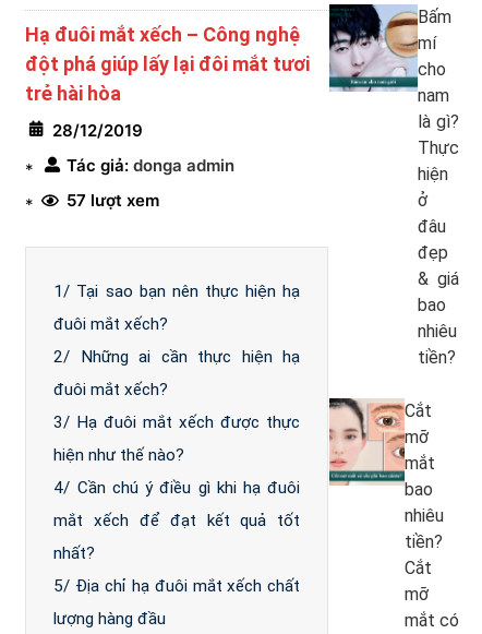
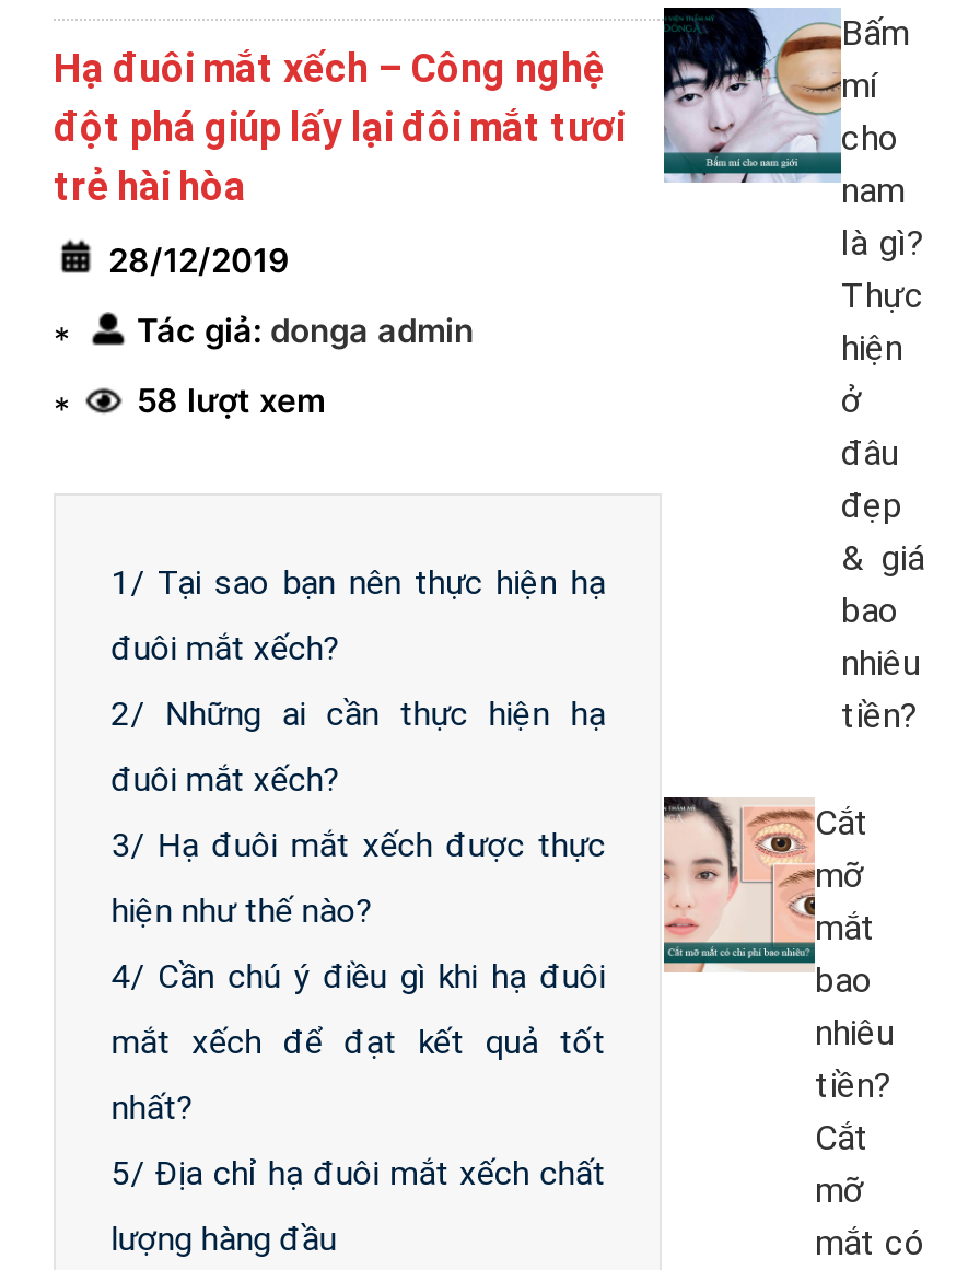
[67,190,159,211] 57 lượt xem -> [137,380,325,421] 58 lượt xem

